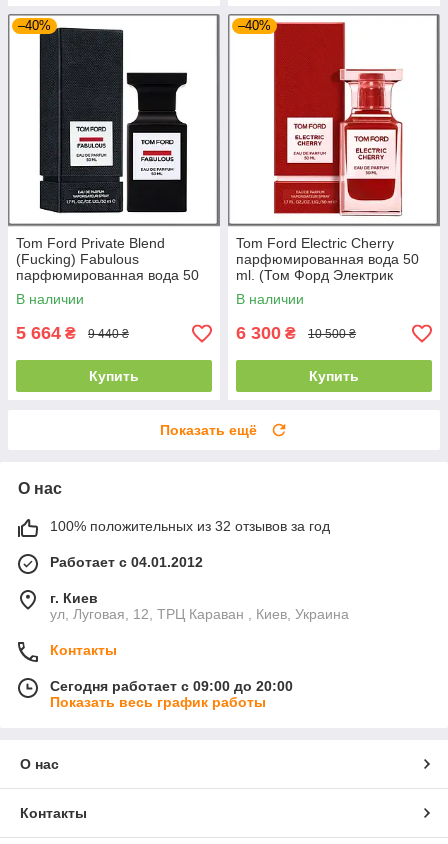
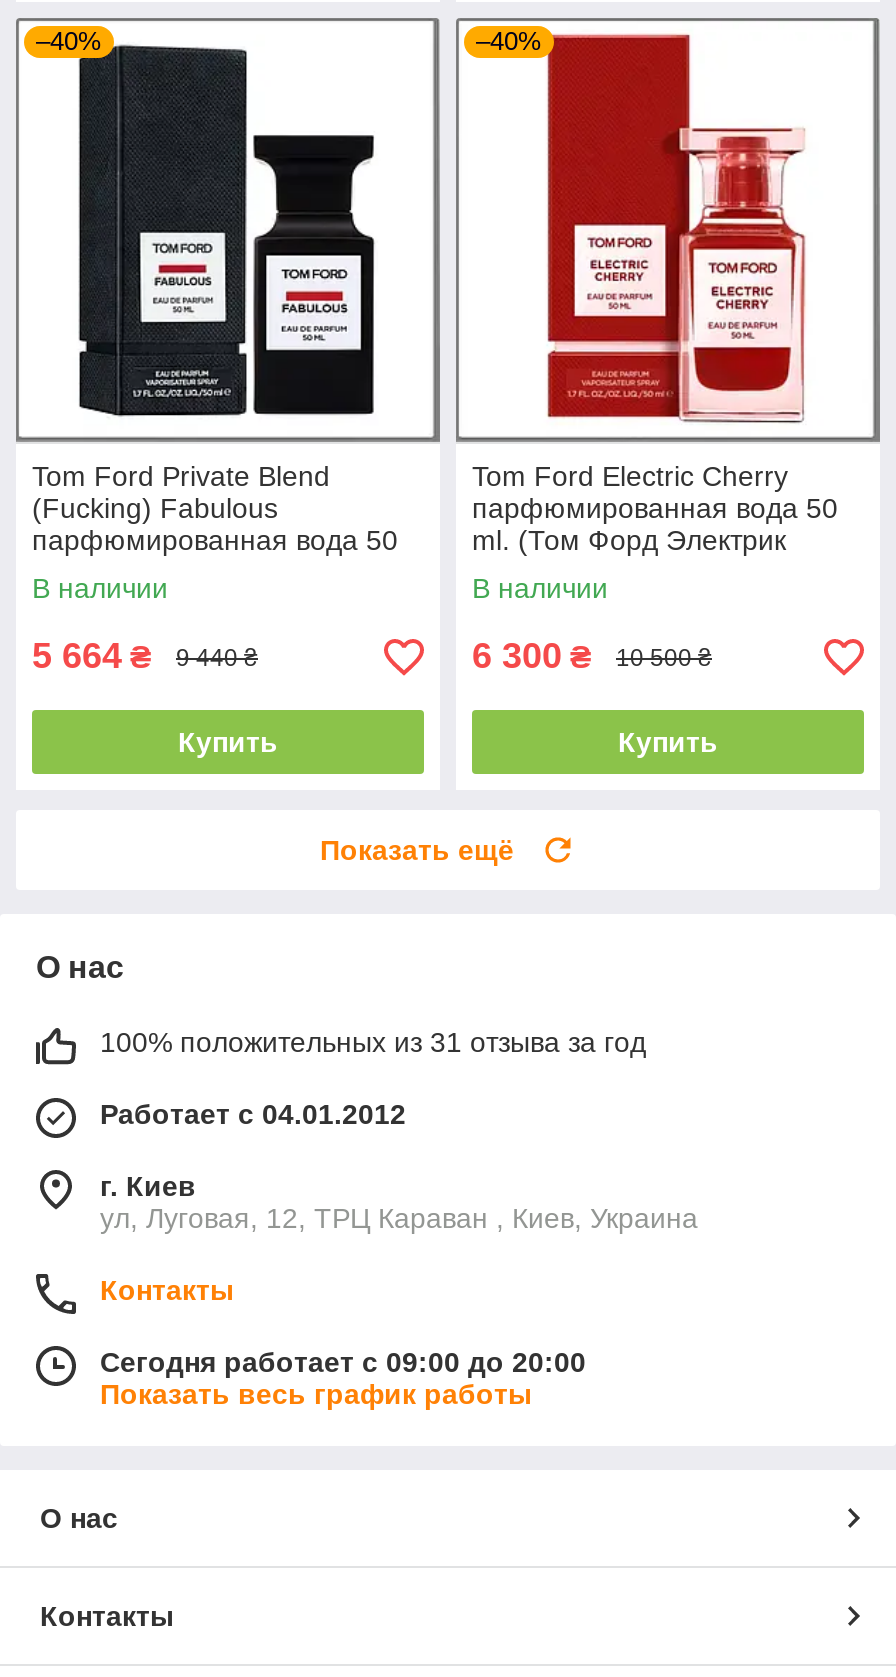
[50,518,330,534] 100% положительных из 32 отзывов за год -> [100,1027,646,1059] 100% положительных из 31 отзыва за год

